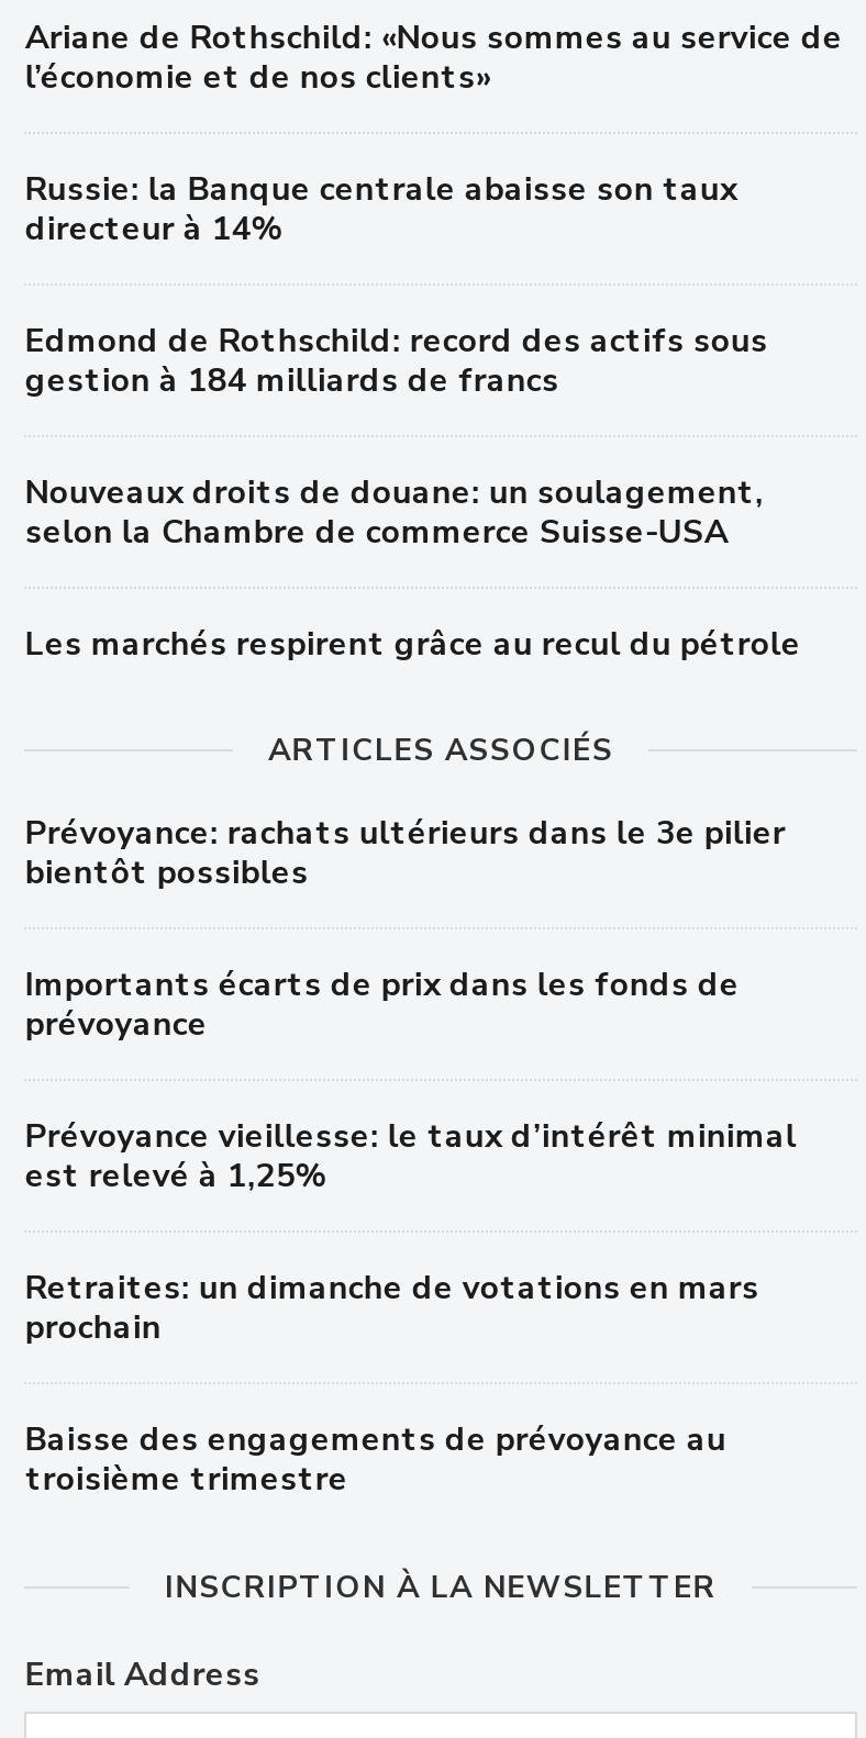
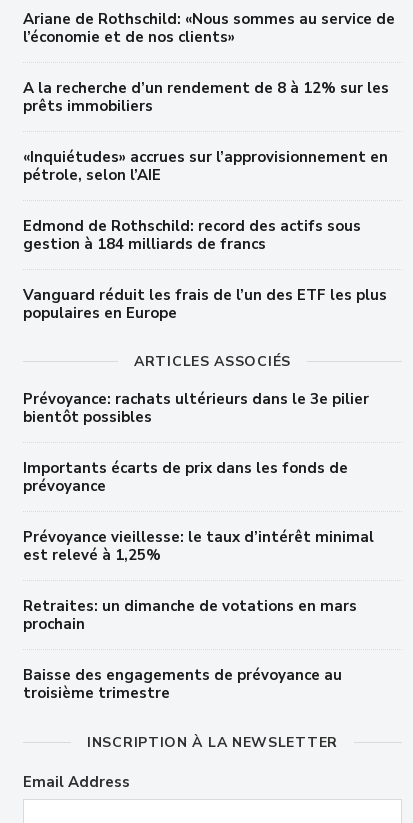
[25,166,737,250] Russie: la Banque centrale abaisse son taux | directeur à 14% -> [23,78,389,185] A la recherche d’un rendement de 8 à 12% sur les | prêts immobiliers | «Inquiétudes» accrues sur l’approvisionnement en | pétrole, selon l’AIE
moved [25,318,768,401] -> [23,216,361,254]: Edmond de Rothschild: record des actifs sous | gestion à 184 milliards de francs
[25,469,801,665] Nouveaux droits de douane: un soulagement, | selon la Chambre de commerce Suisse-USA | Les marchés respirent grâce au recul du pétrole -> [23,285,387,323] Vanguard réduit les frais de l’un des ETF les plus | populaires en Europe

